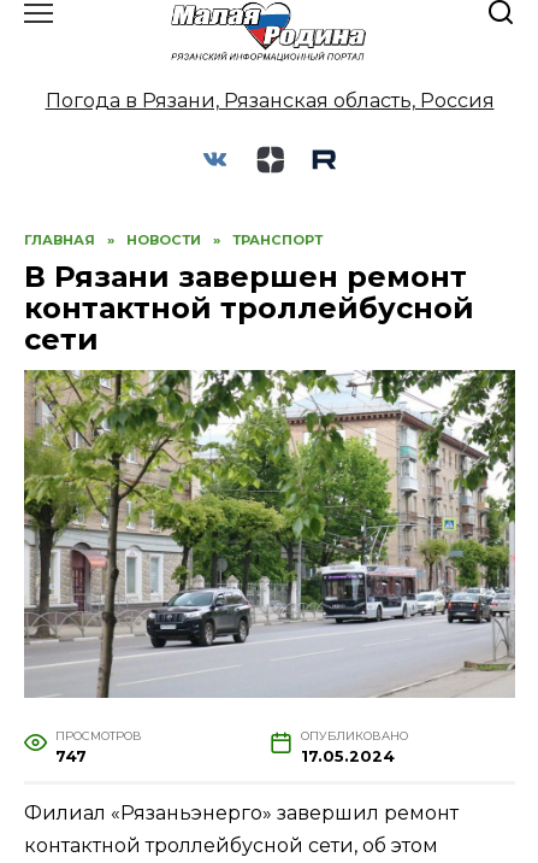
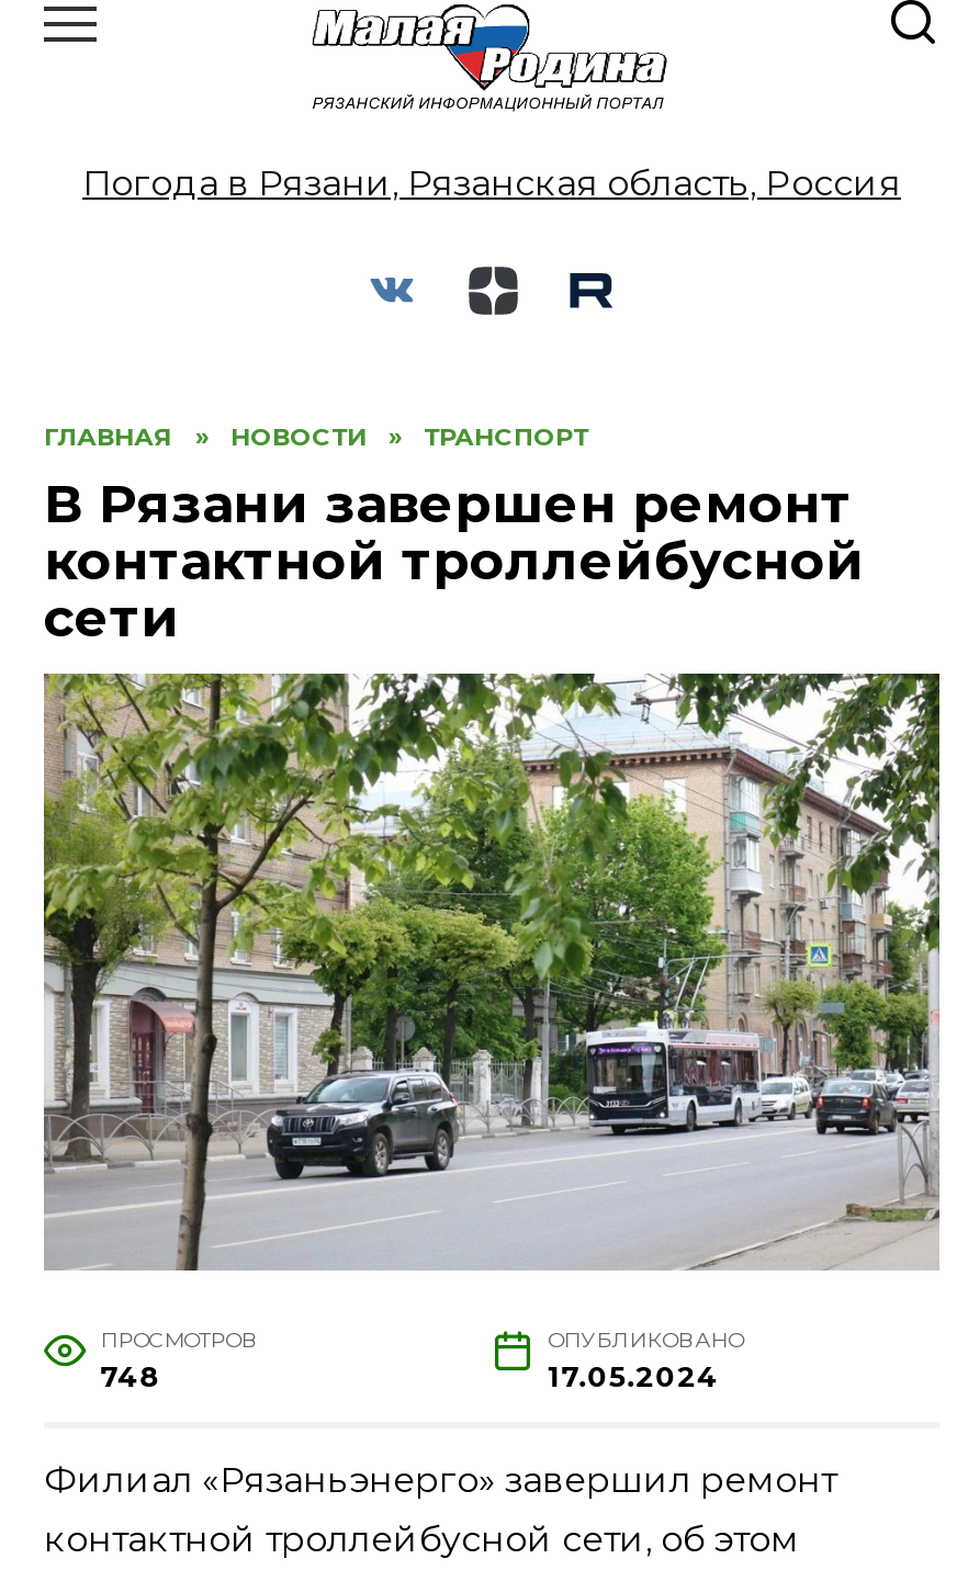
[55,747,86,765] 747 -> [100,1360,162,1392] 748

